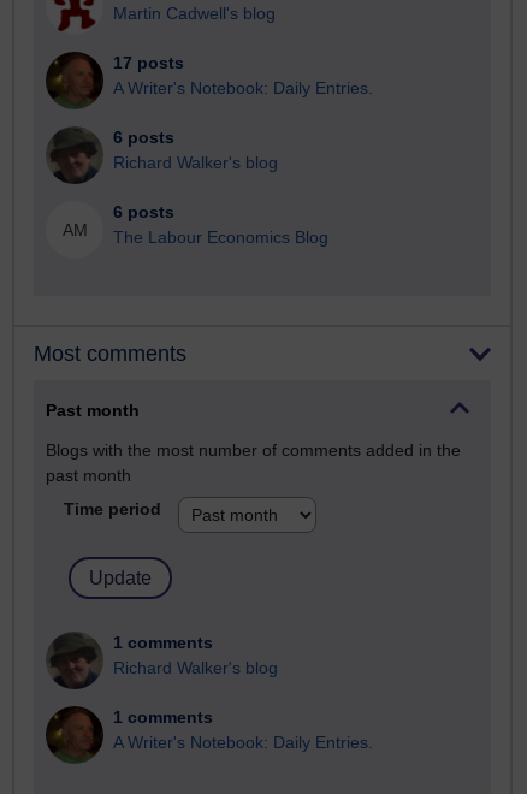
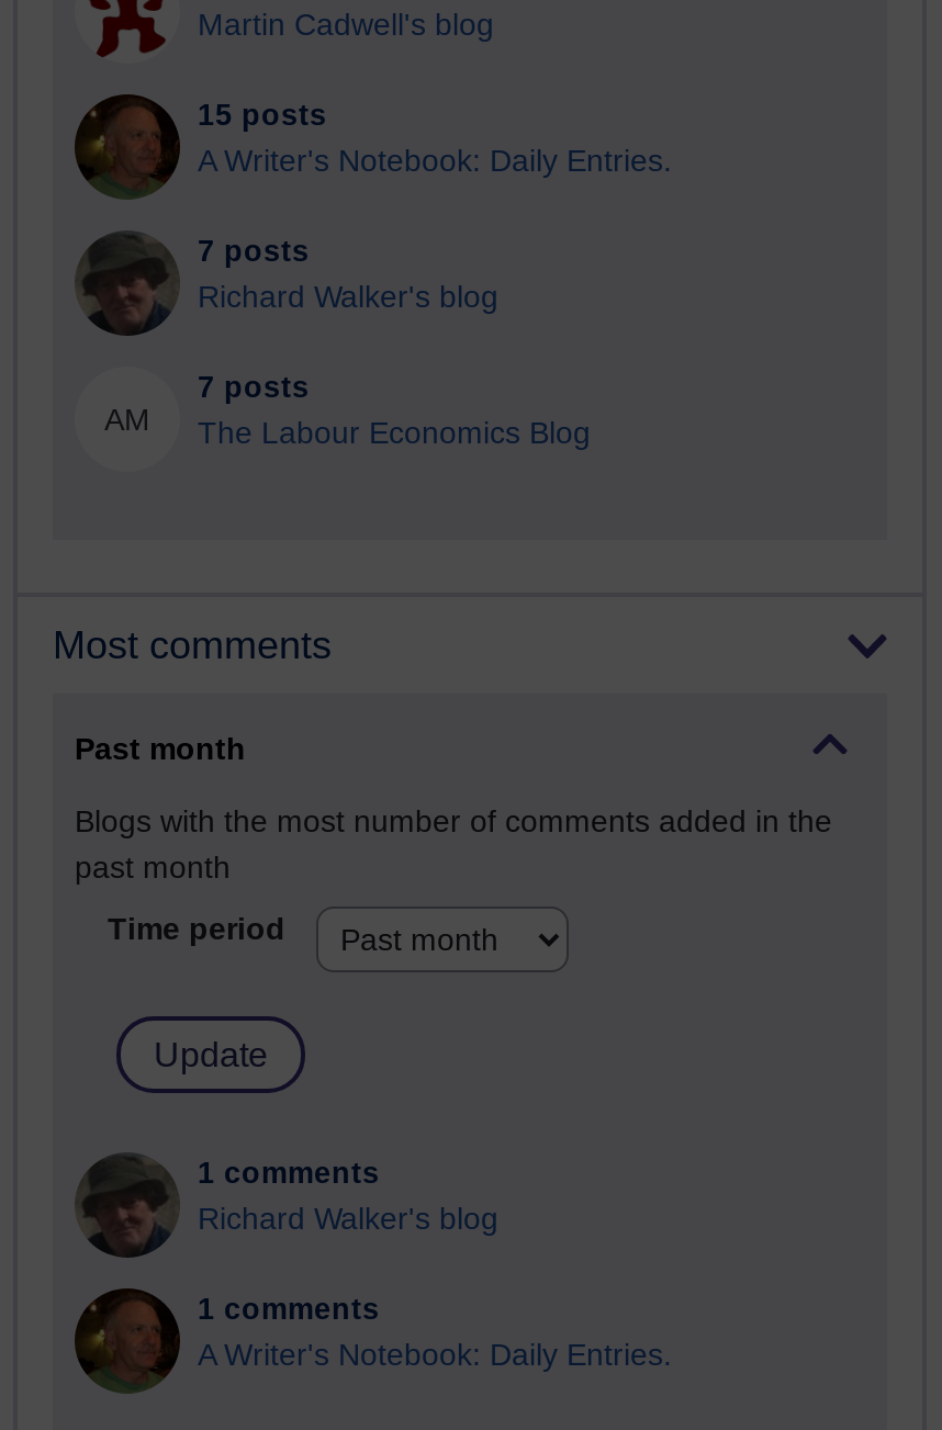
[113,54,184,73] 17 posts -> [198,99,327,132] 15 posts
[113,129,174,147] 6 posts -> [198,236,310,268] 7 posts
[113,204,174,222] 6 posts -> [198,372,310,405] 7 posts

